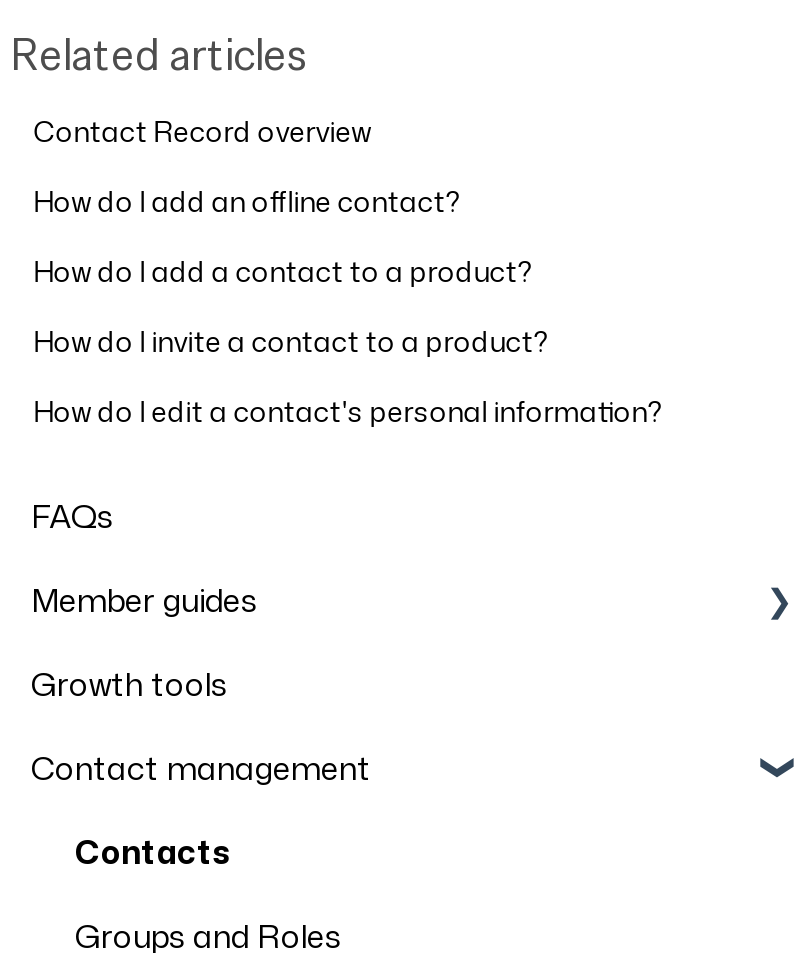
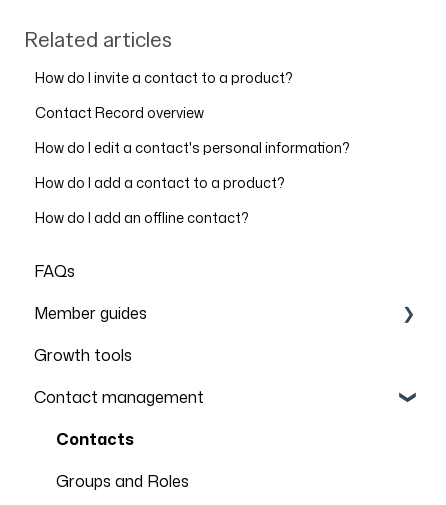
moved [33,111,371,149] -> [35,103,204,122]: Contact Record overview
moved [33,181,533,289] -> [35,173,285,227]: How do I add a contact to a product? | How do I add an offline contact?
moved [33,321,549,359] -> [35,68,293,87]: How do I invite a contact to a product?
moved [33,391,663,429] -> [35,138,350,157]: How do I edit a contact's personal information?

